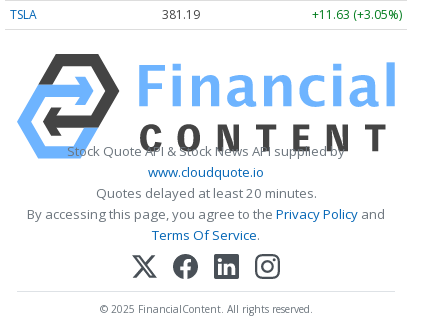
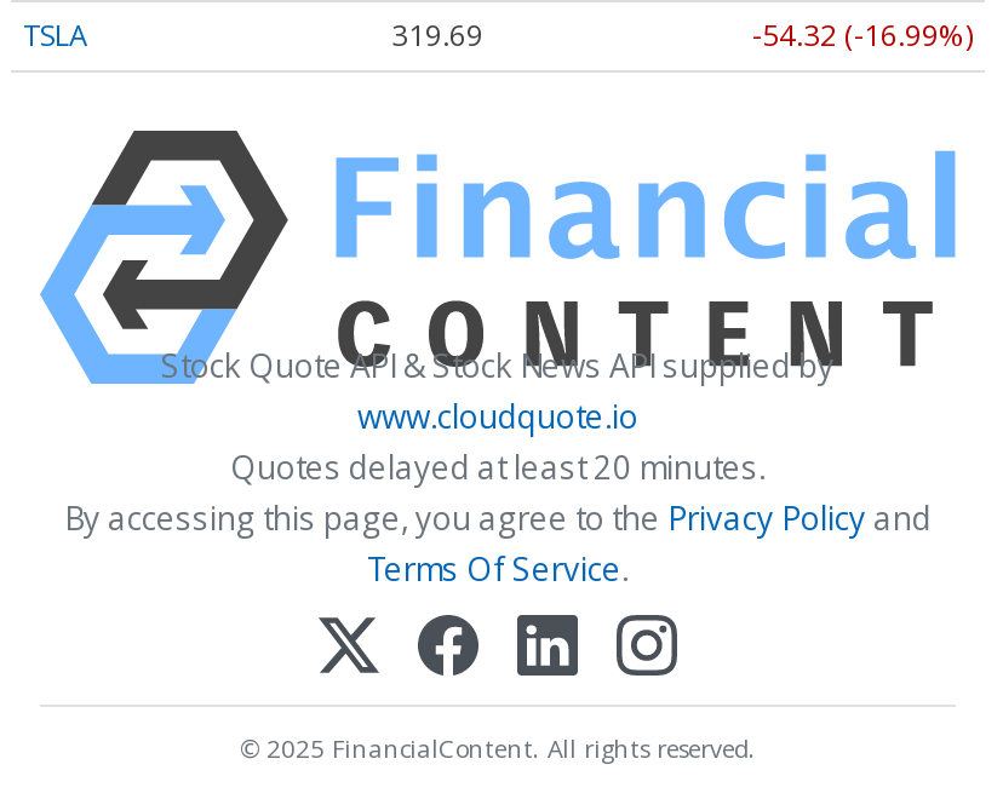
[162,6,200,23] 381.19 -> [391,15,483,56] 319.69
[312,6,402,23] +11.63 (+3.05%) -> [752,15,973,56] -54.32 (-16.99%)

